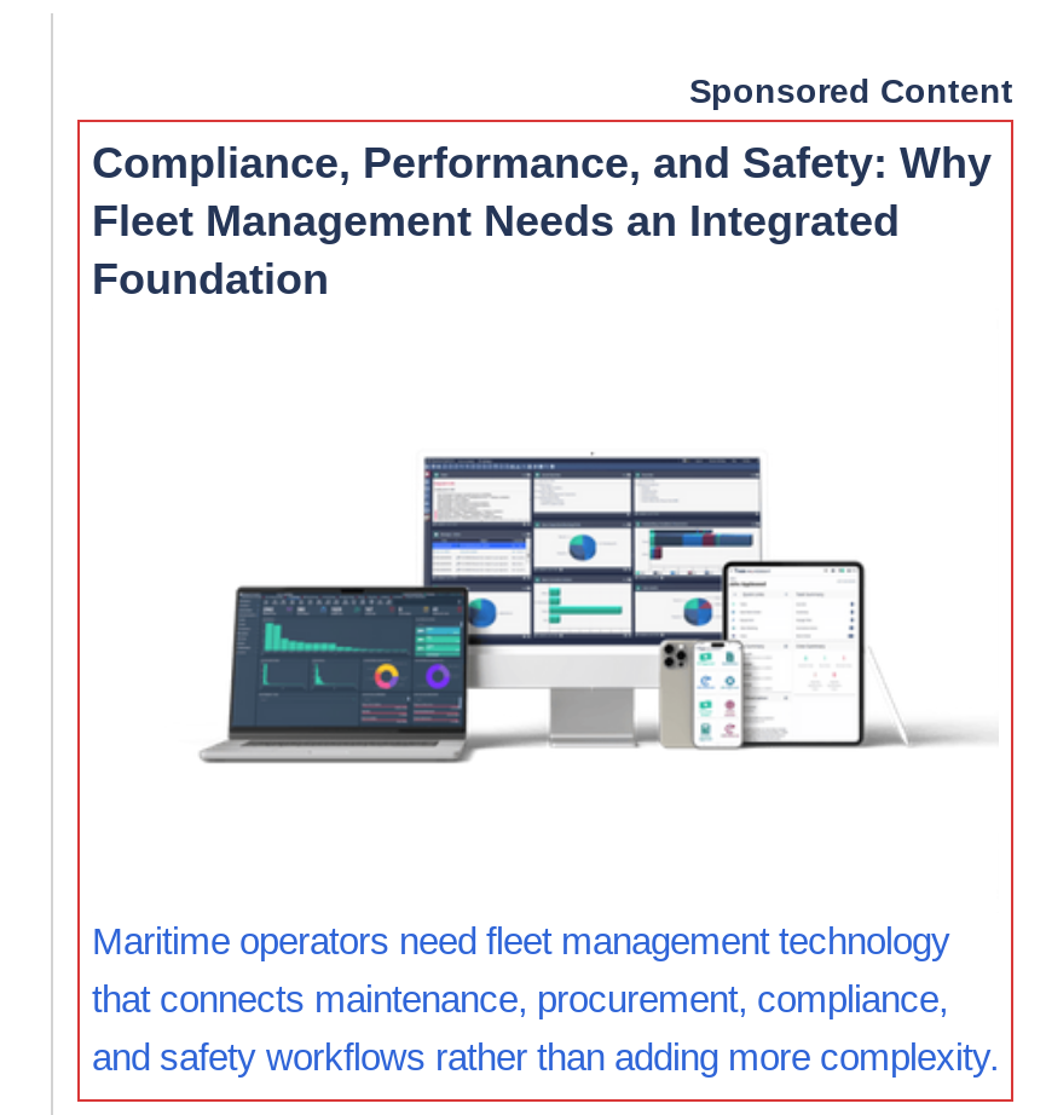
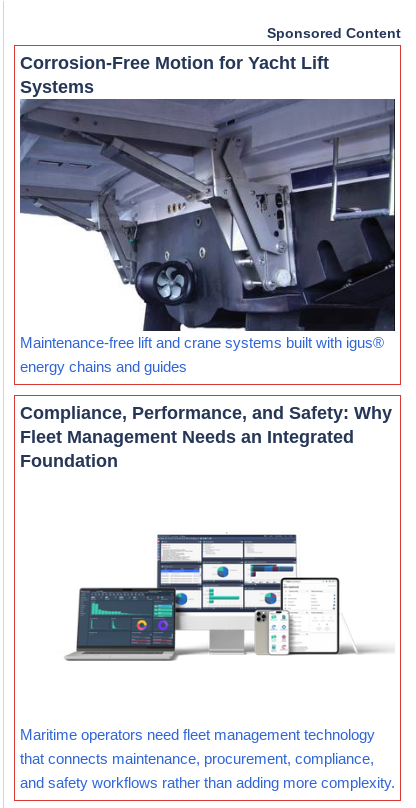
none -> [19,98,396,375] [image] | Maintenance-free lift and crane systems built with igus® | energy chains and guides
none -> [20,53,329,97] Corrosion-Free Motion for Yacht Lift | Systems

